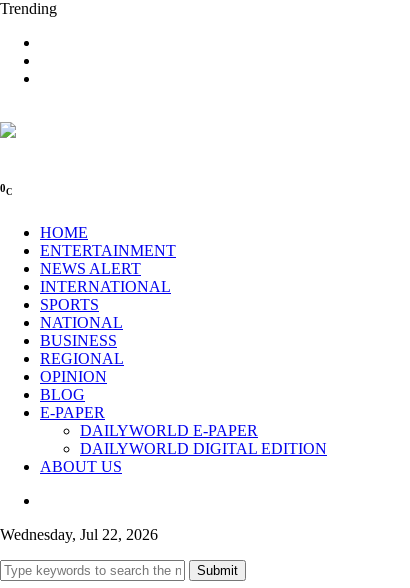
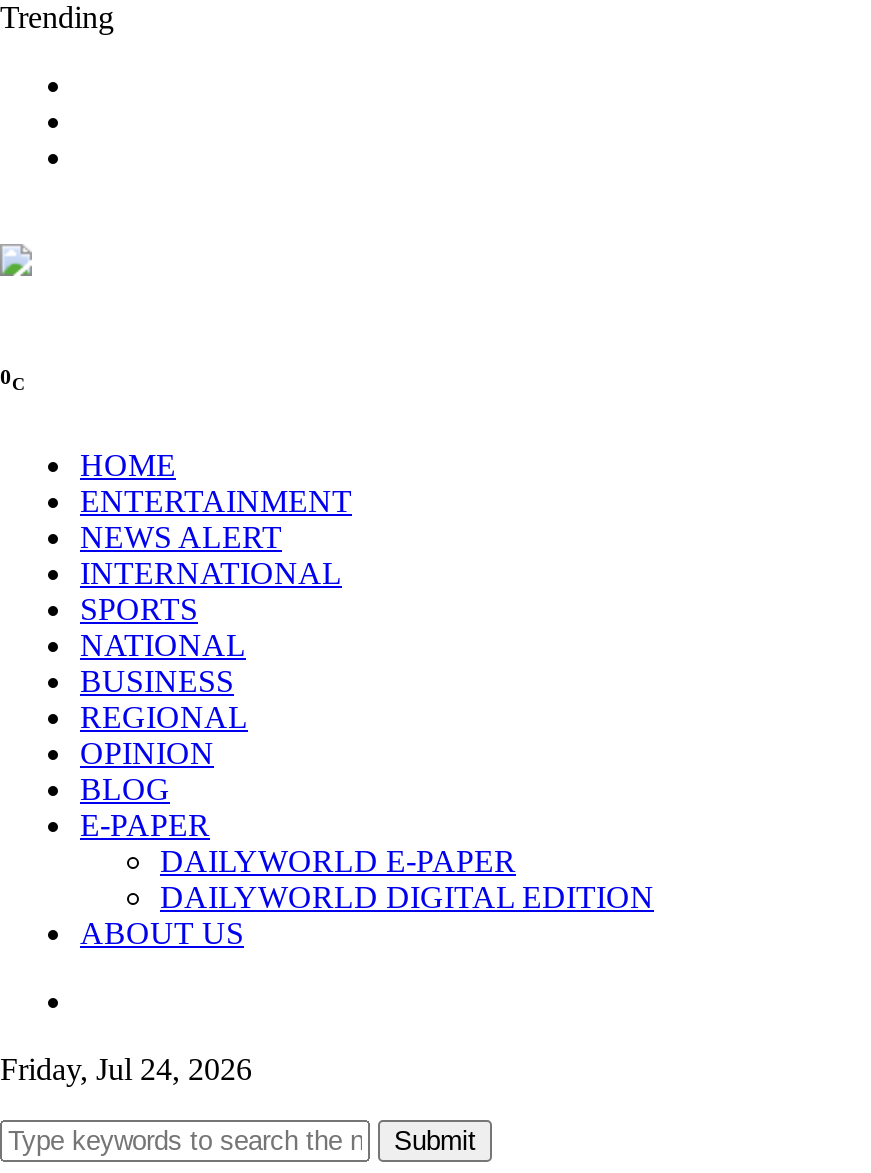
[0,526,158,543] Wednesday, Jul 22, 2026 -> [0,1052,252,1086] Friday, Jul 24, 2026

